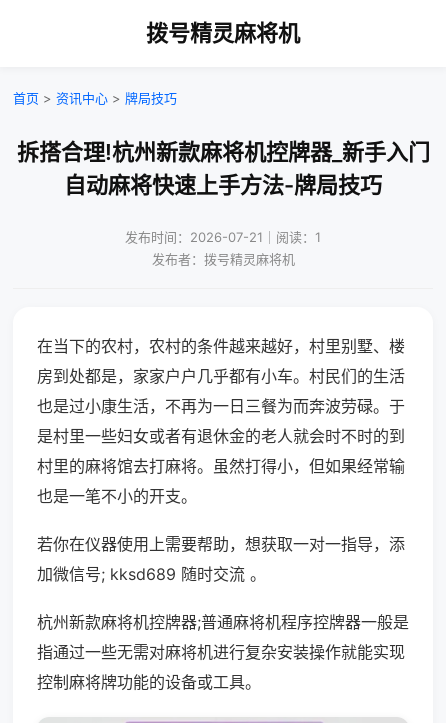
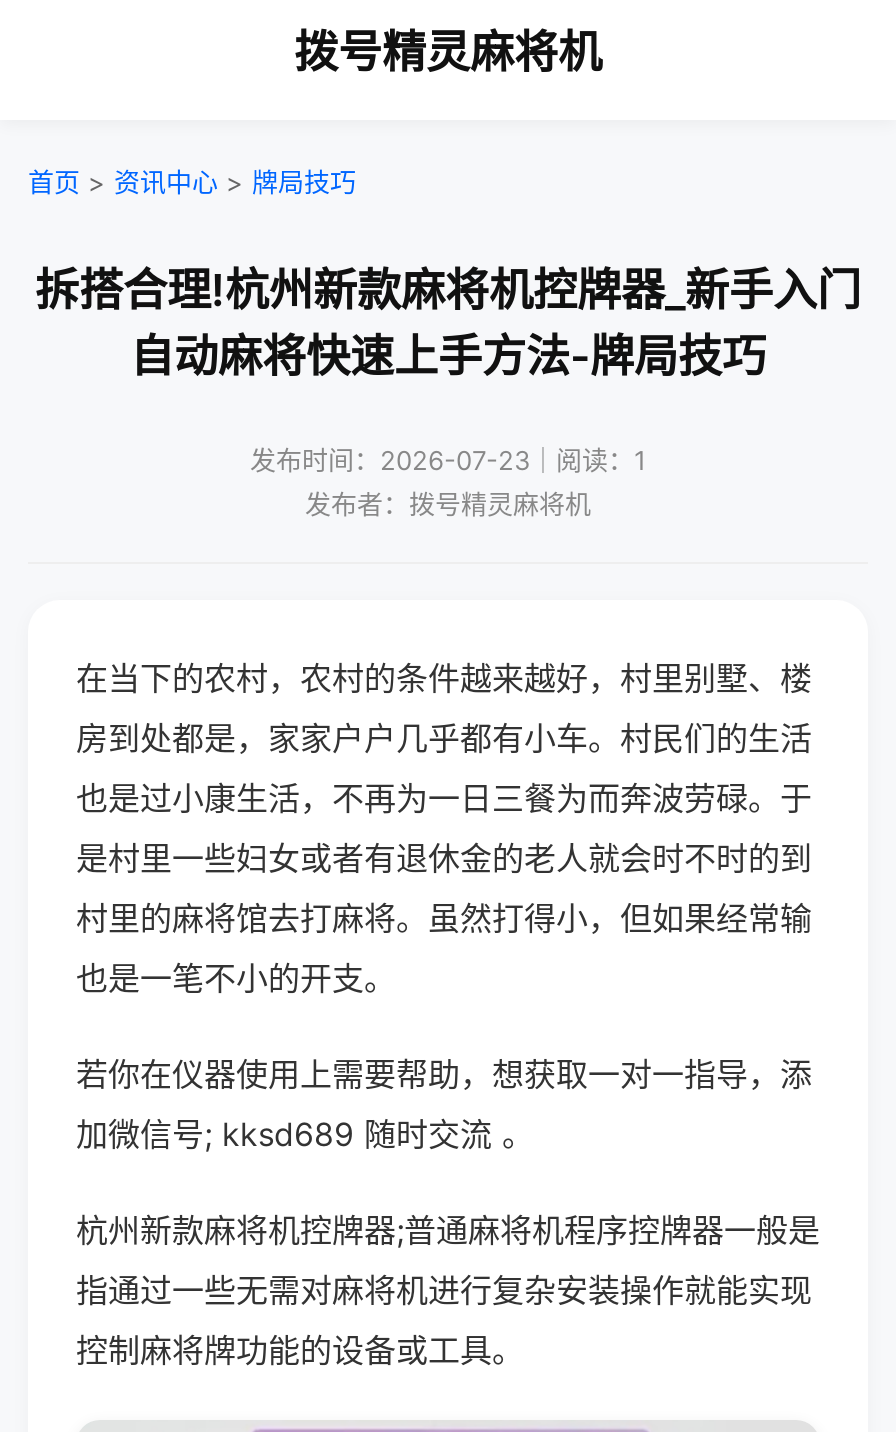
[125,229,321,245] 发布时间：2026-07-21｜阅读：1 -> [250,444,646,476] 发布时间：2026-07-23｜阅读：1

